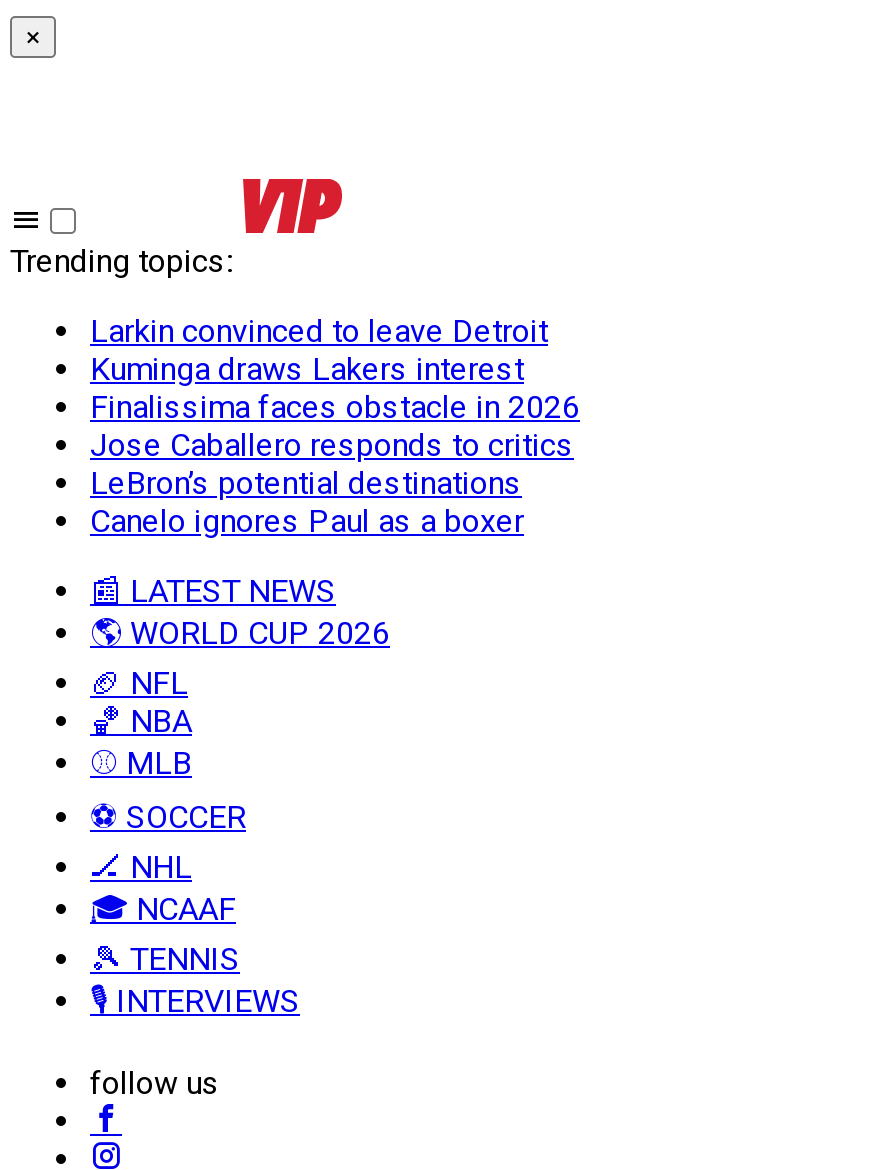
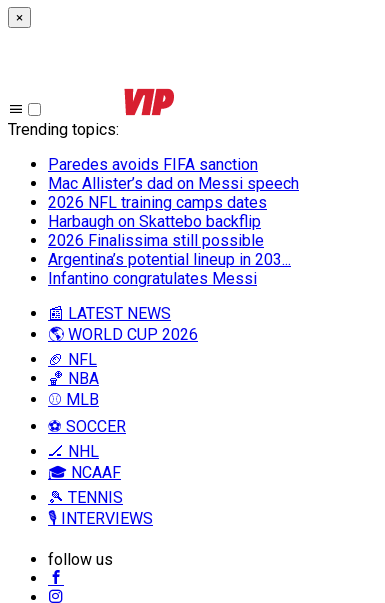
[90,312,580,540] Larkin convinced to leave Detroit | Kuminga draws Lakers interest | Finalissima faces obstacle in 2026 | Jose Caballero responds to critics | LeBron’s potential destinations | Canelo ignores Paul as a boxer -> [48,155,299,288] Paredes avoids FIFA sanction | Mac Allister’s dad on Messi speech | 2026 NFL training camps dates | Harbaugh on Skattebo backflip | 2026 Finalissima still possible | Argentina’s potential lineup in 203... | Infantino congratulates Messi

